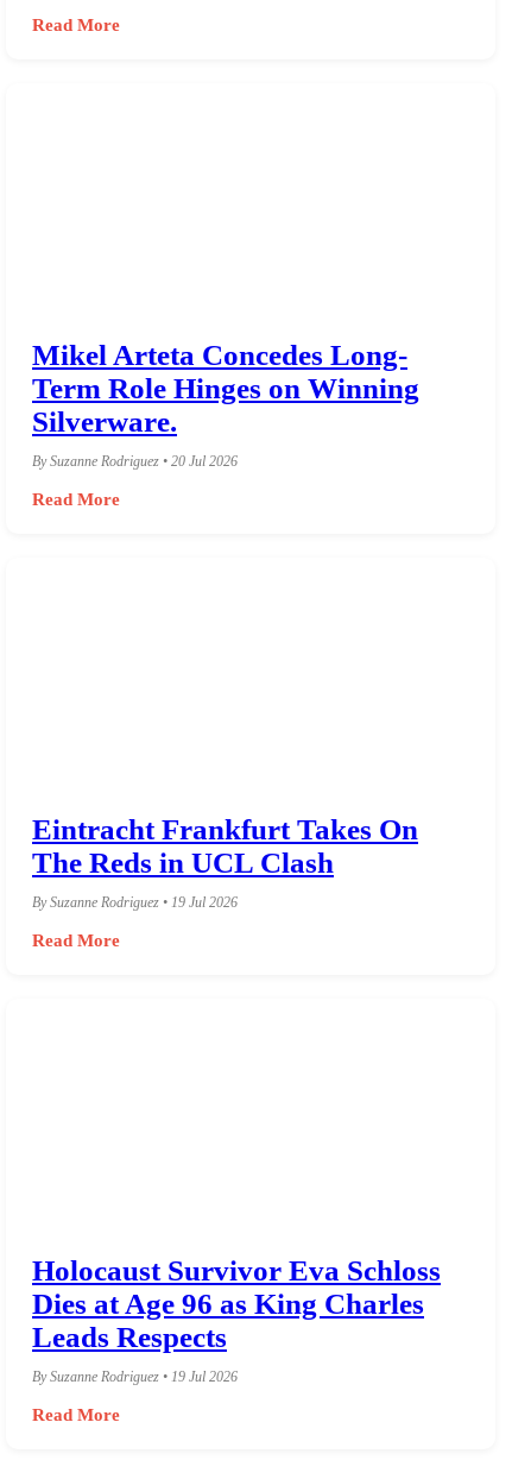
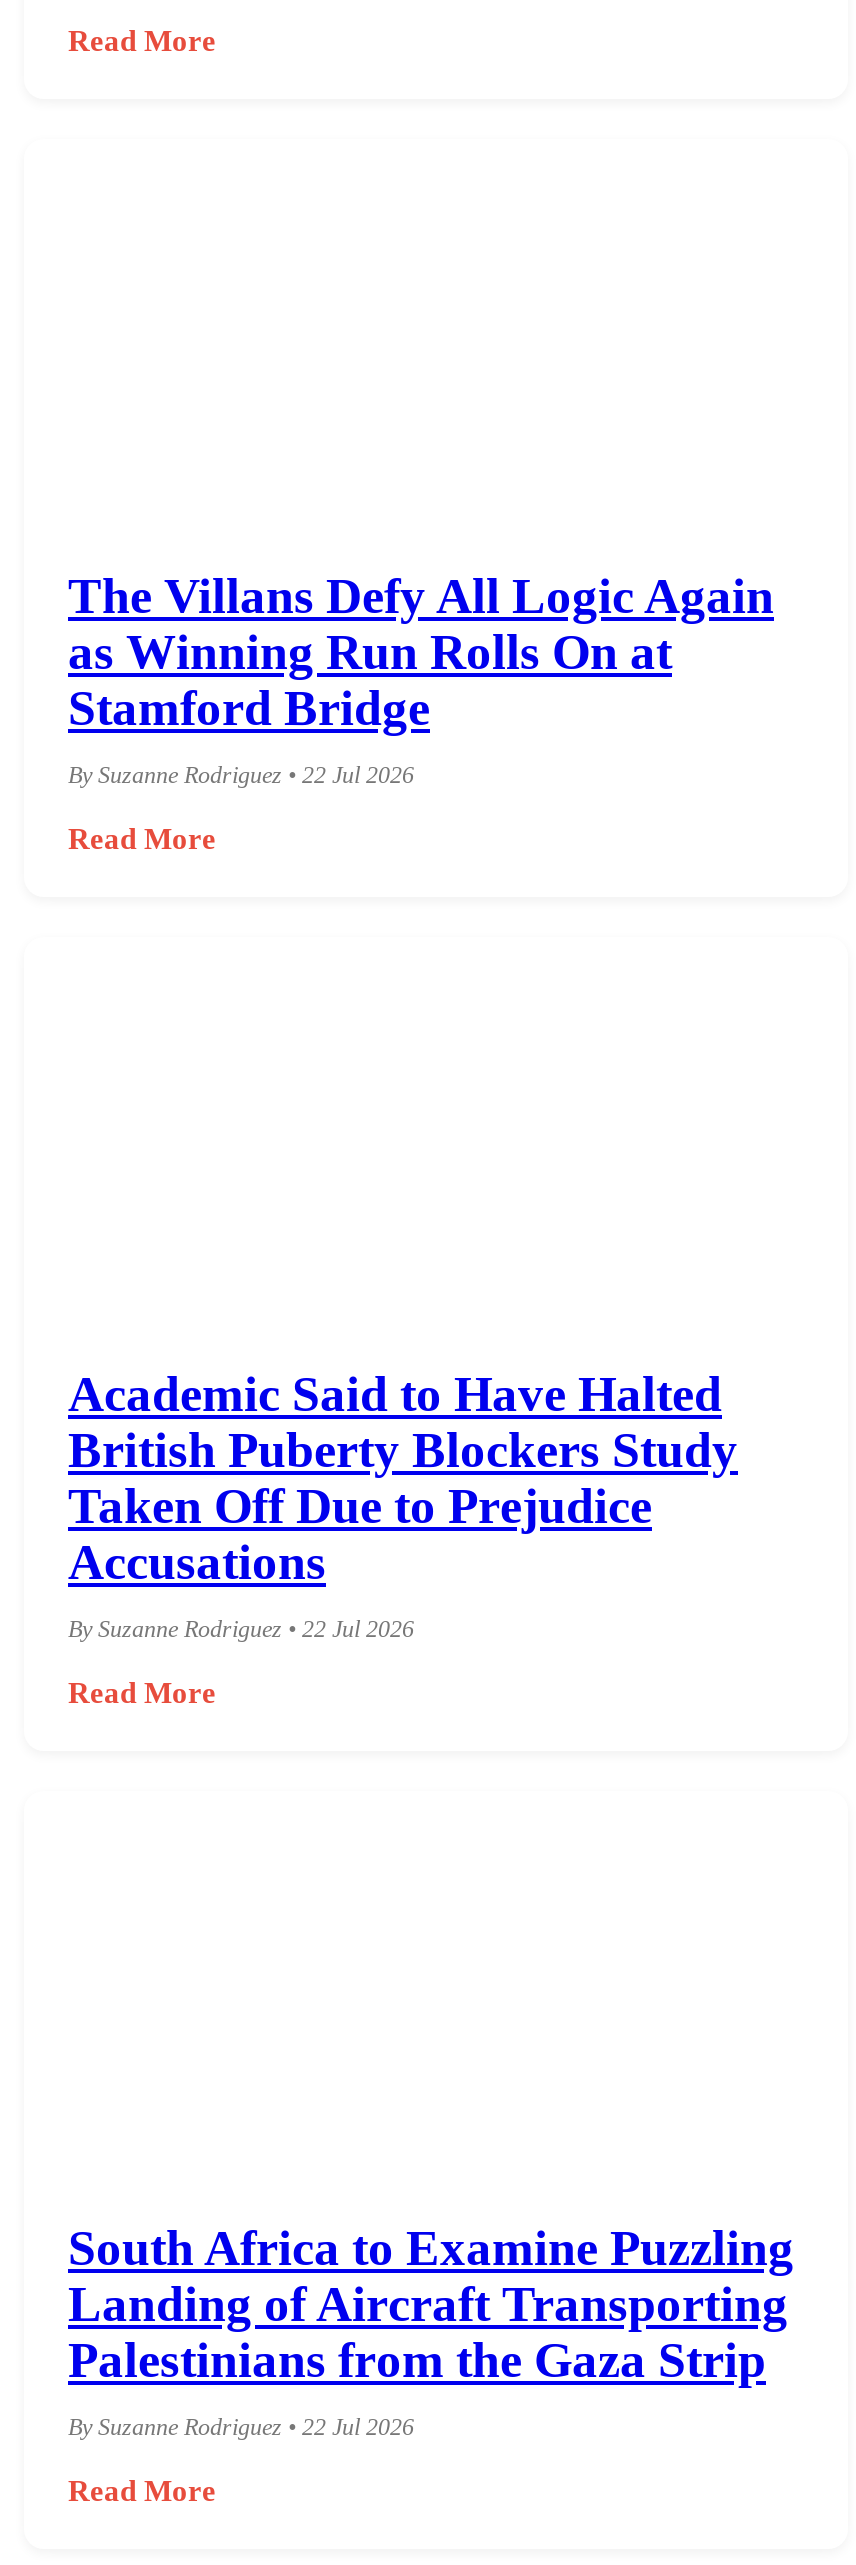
[32,339,419,438] Mikel Arteta Concedes Long- | Term Role Hinges on Winning | Silverware. -> [68,569,774,735] The Villans Defy All Logic Again | as Winning Run Rolls On at | Stamford Bridge
[32,453,238,470] By Suzanne Rodriguez • 20 Jul 2026 -> [68,761,414,789] By Suzanne Rodriguez • 22 Jul 2026
[32,813,418,879] Eintracht Frankfurt Takes On | The Reds in UCL Clash -> [68,1367,738,1589] Academic Said to Have Halted | British Puberty Blockers Study | Taken Off Due to Prejudice | Accusations
[32,894,238,911] By Suzanne Rodriguez • 19 Jul 2026 -> [68,1615,414,1643] By Suzanne Rodriguez • 22 Jul 2026
[32,1255,441,1353] Holocaust Survivor Eva Schloss | Dies at Age 96 as King Charles | Leads Respects -> [68,2221,794,2387] South Africa to Examine Puzzling | Landing of Aircraft Transporting | Palestinians from the Gaza Strip
[32,1369,238,1385] By Suzanne Rodriguez • 19 Jul 2026 -> [68,2413,414,2441] By Suzanne Rodriguez • 22 Jul 2026

